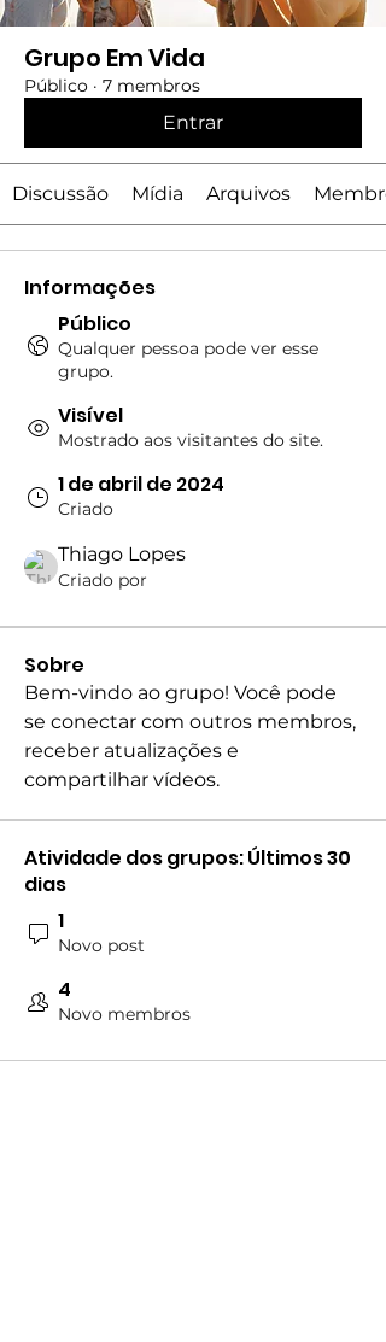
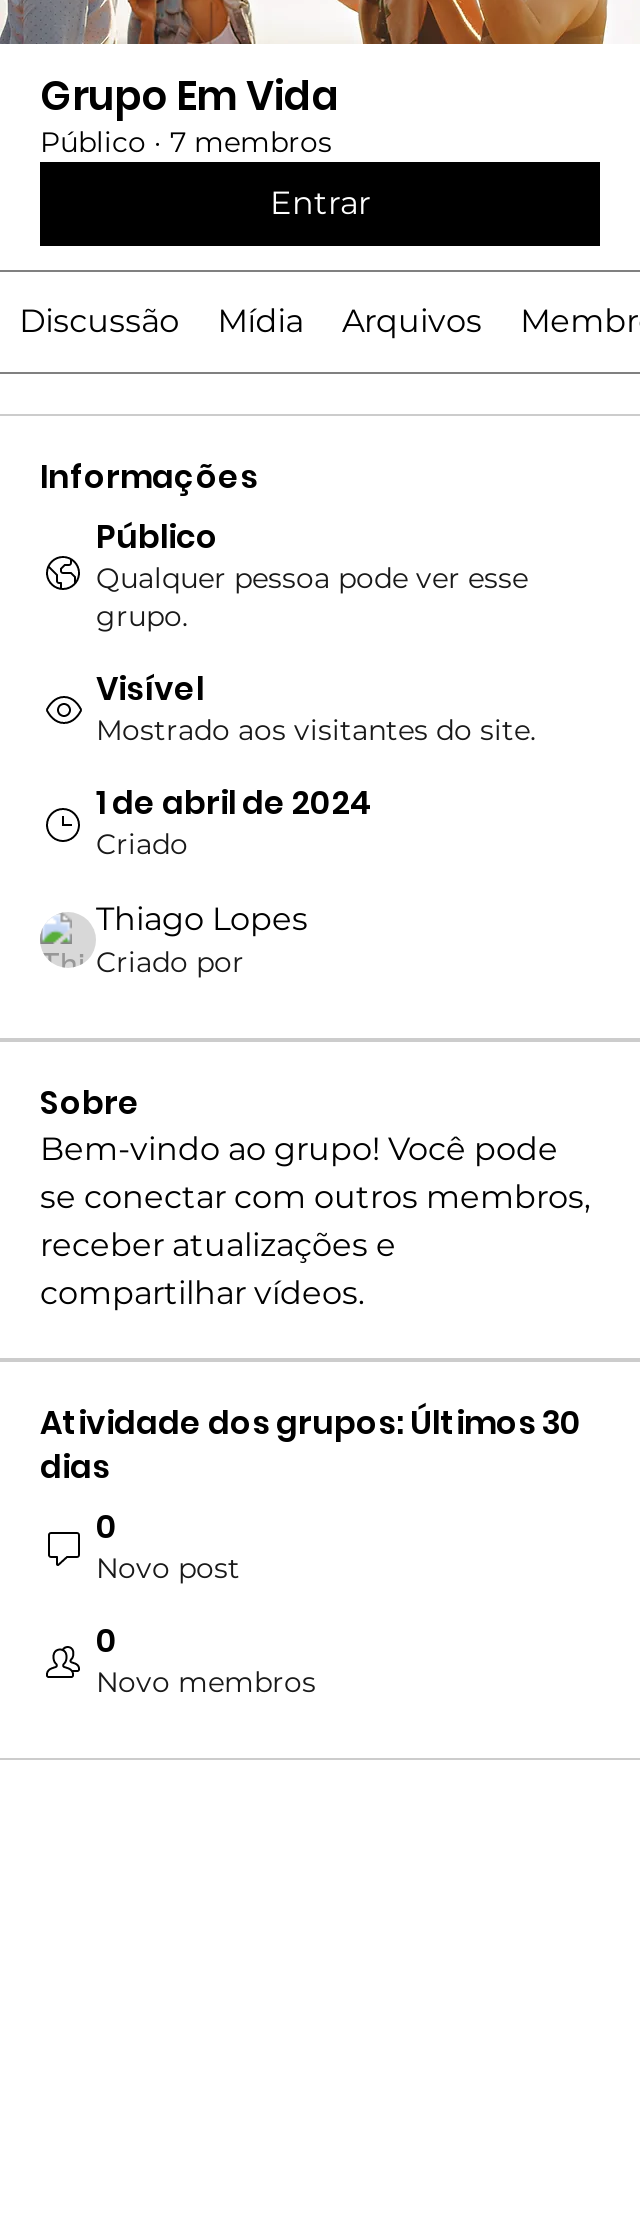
[58,907,64,934] 1 -> [96,1504,118,1550] 0
[58,975,71,1003] 4 -> [96,1618,118,1664] 0

